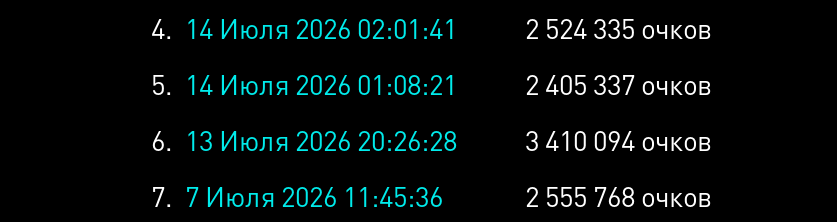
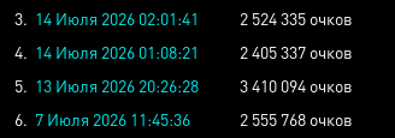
[151,9,713,45] 4. 14 Июля 2026 02:01:41 2 524 335 очков -> [14,7,353,29] 3. 14 Июля 2026 02:01:41 2 524 335 очков
[151,65,713,101] 5. 14 Июля 2026 01:08:21 2 405 337 очков -> [14,41,353,62] 4. 14 Июля 2026 01:08:21 2 405 337 очков
[151,121,713,157] 6. 13 Июля 2026 20:26:28 3 410 094 очков -> [14,74,353,96] 5. 13 Июля 2026 20:26:28 3 410 094 очков
[151,177,443,213] 7. 7 Июля 2026 11:45:36 -> [14,108,190,130] 6. 7 Июля 2026 11:45:36

